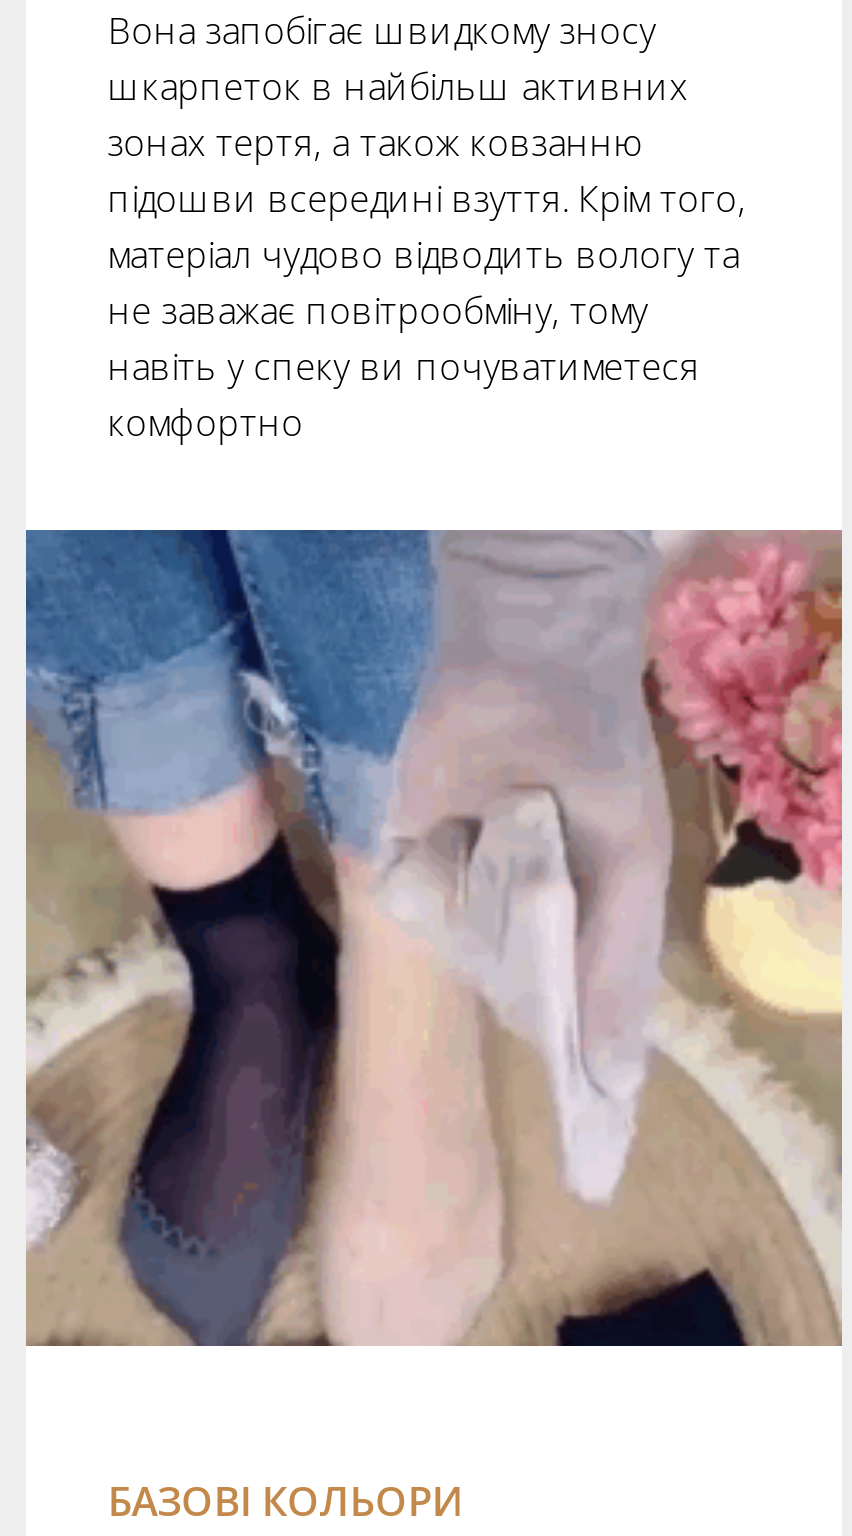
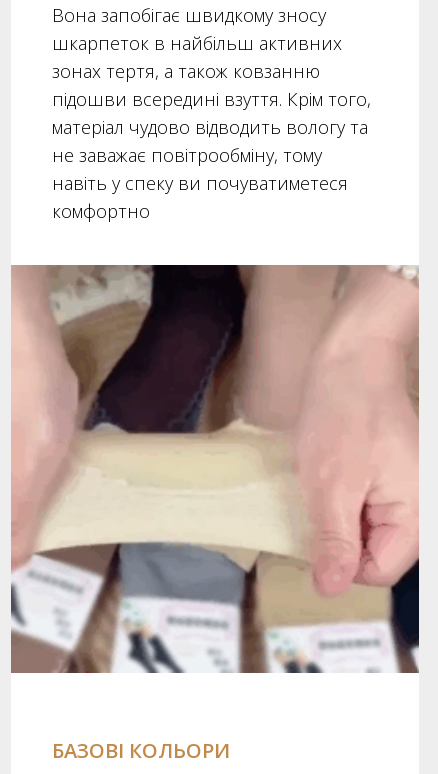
[24,528,842,1348] [image] -> [10,264,420,674] [image]

